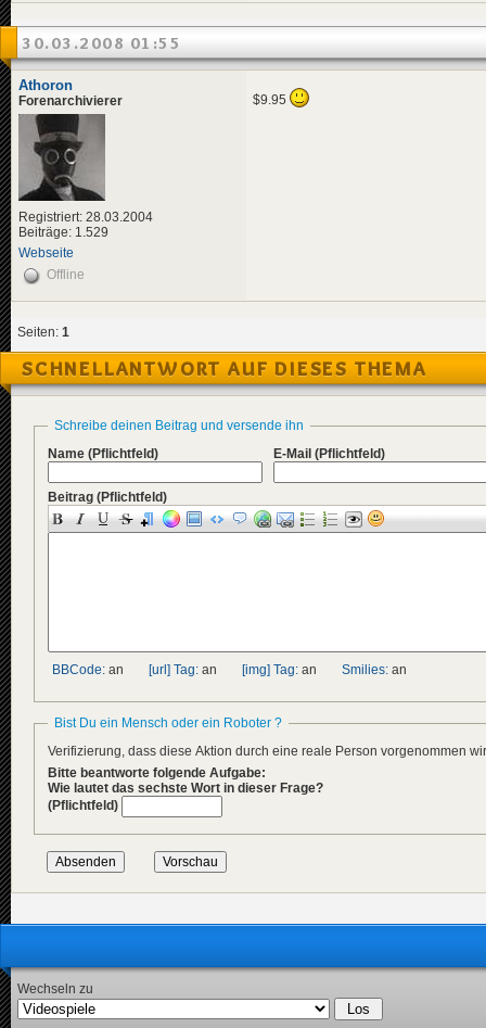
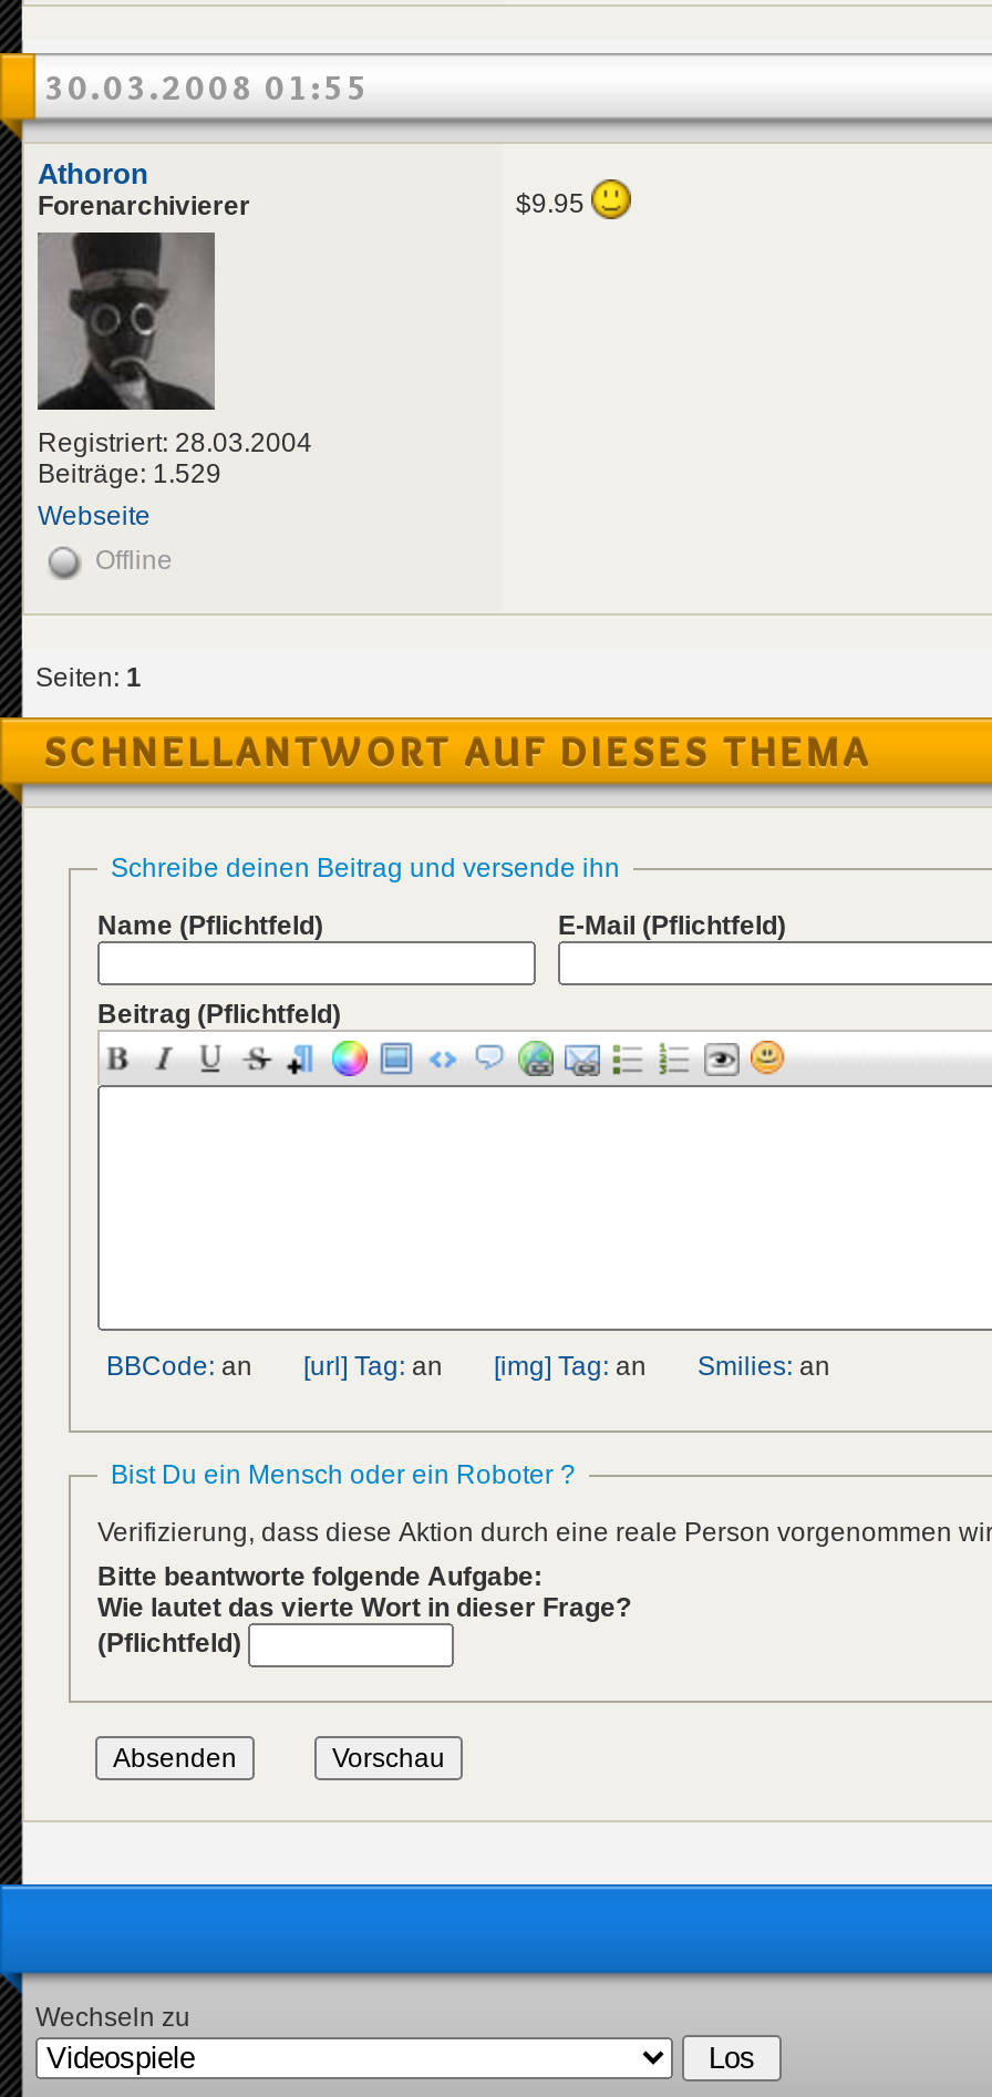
[48,781,323,796] Wie lautet das sechste Wort in dieser Frage? -> [97,1592,631,1623] Wie lautet das vierte Wort in dieser Frage?

